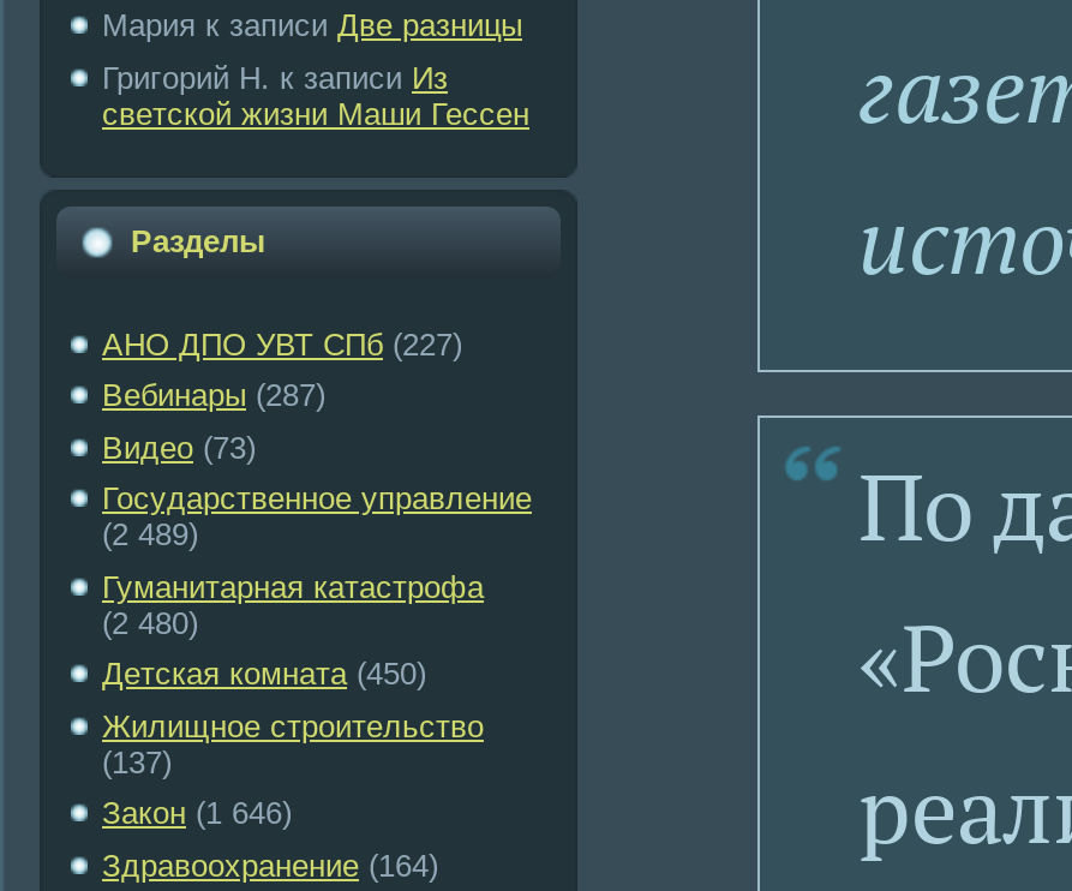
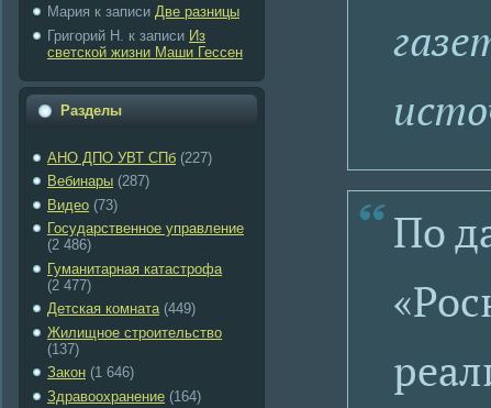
[102,516,198,552] (2 489) -> [47,236,91,253] (2 486)
[102,604,198,640] (2 480) -> [47,277,91,293] (2 477)
[102,656,426,692] Детская комната (450) -> [47,300,196,317] Детская комната (449)

